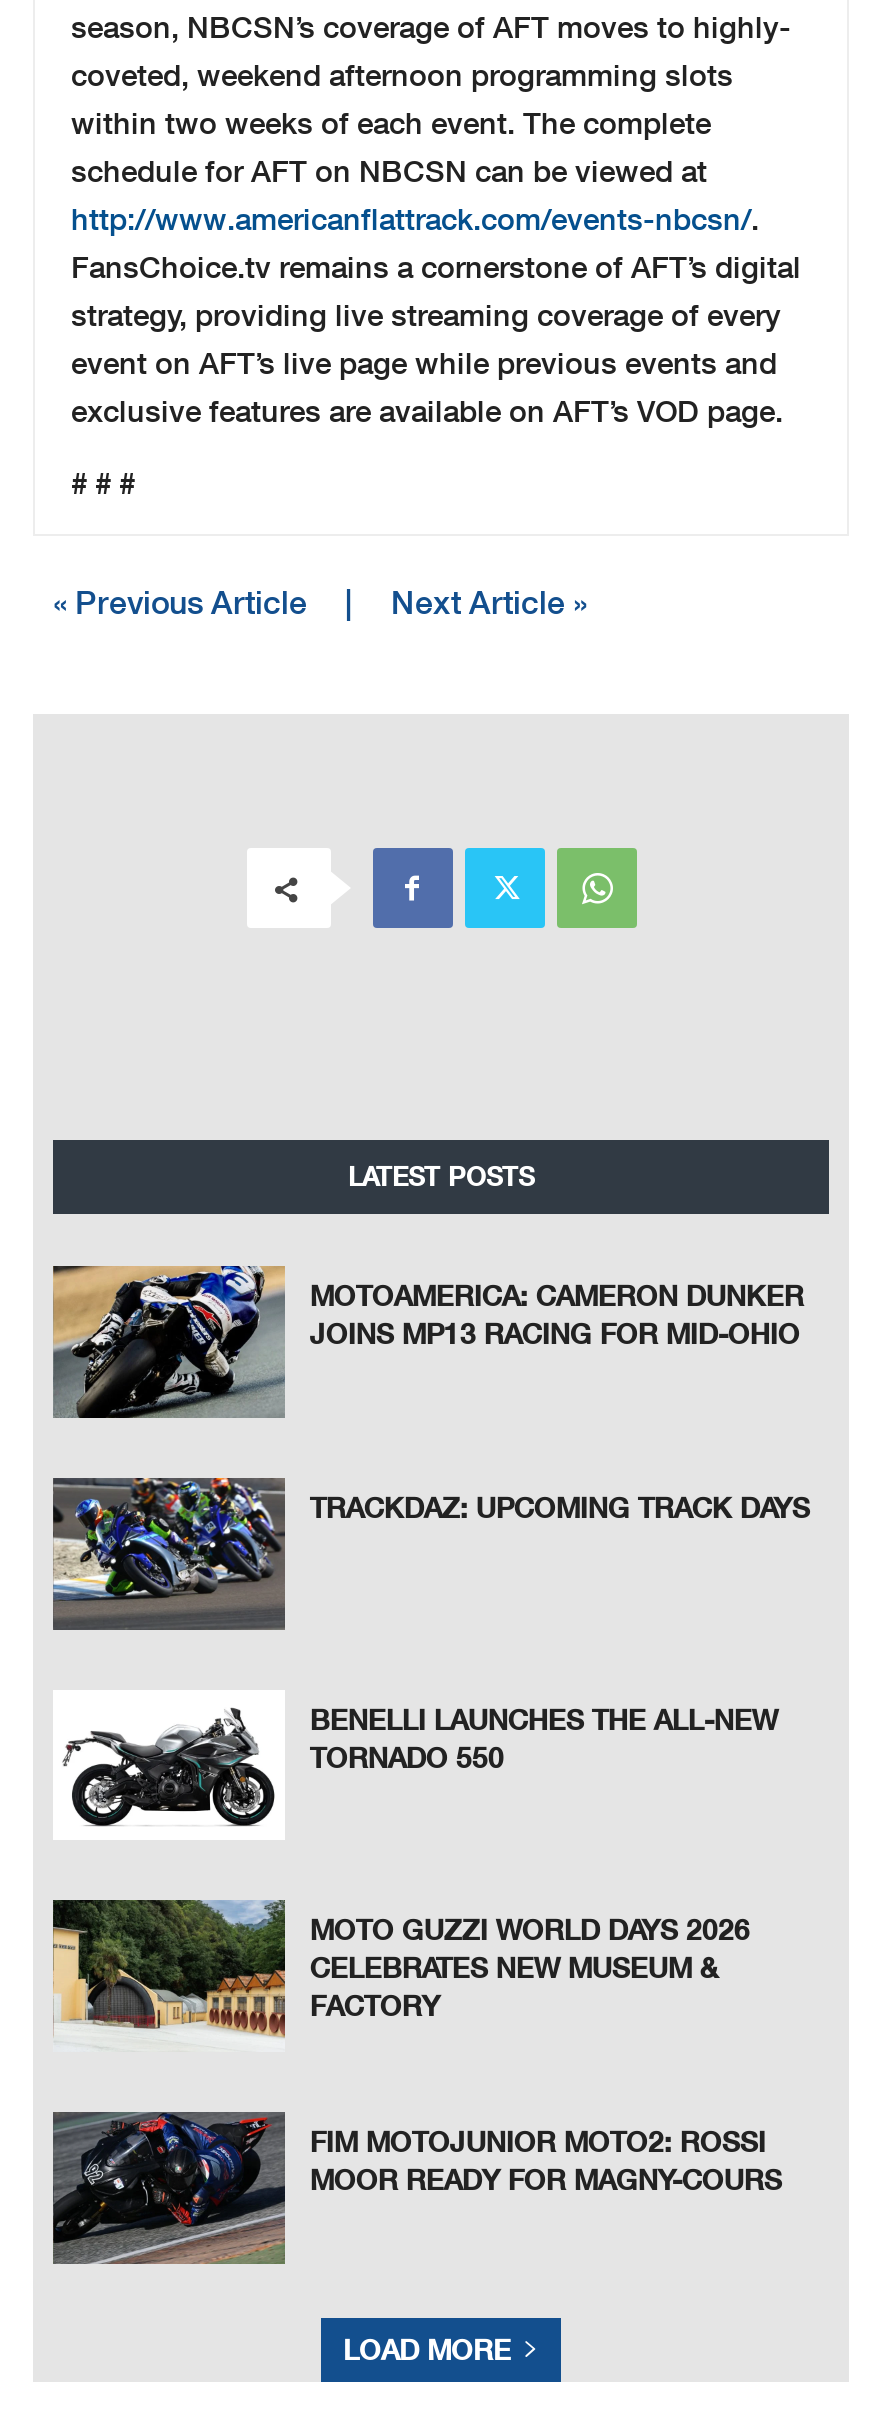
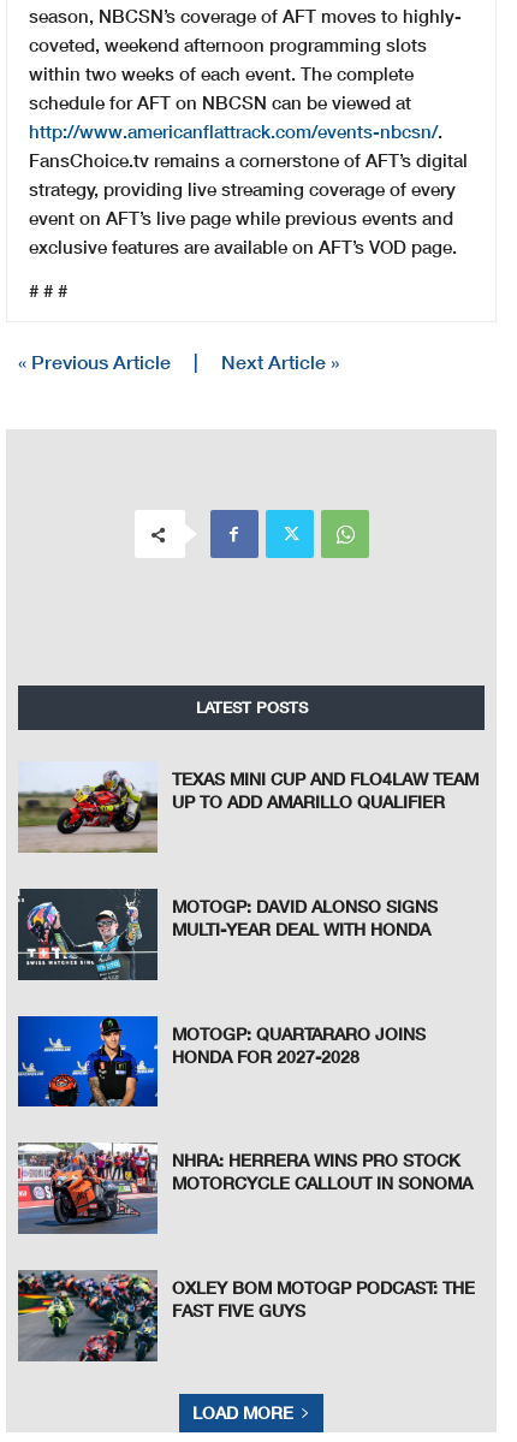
[51,1264,804,1418] [image] | MOTOAMERICA: CAMERON DUNKER | JOINS MP13 RACING FOR MID-OHIO -> [18,761,479,854] [image] | TEXAS MINI CUP AND FLO4LAW TEAM | UP TO ADD AMARILLO QUALIFIER
[53,1476,810,1630] [image] | TRACKDAZ: UPCOMING TRACK DAYS -> [17,888,438,980] [image] | MOTOGP: DAVID ALONSO SIGNS | MULTI-YEAR DEAL WITH HONDA
[53,1690,778,1840] [image] | BENELLI LAUNCHES THE ALL-NEW | TORNADO 550 -> [17,1015,426,1108] [image] | MOTOGP: QUARTARARO JOINS | HONDA FOR 2027-2028
[51,1898,750,2052] [image] | MOTO GUZZI WORLD DAYS 2026 | CELEBRATES NEW MUSEUM & | FACTORY -> [17,1143,473,1235] [image] | NHRA: HERRERA WINS PRO STOCK | MOTORCYCLE CALLOUT IN SONOMA
[53,2112,782,2264] [image] | FIM MOTOJUNIOR MOTO2: ROSSI | MOOR READY FOR MAGNY-COURS -> [18,1270,475,1363] [image] | OXLEY BOM MOTOGP PODCAST: THE | FAST FIVE GUYS

